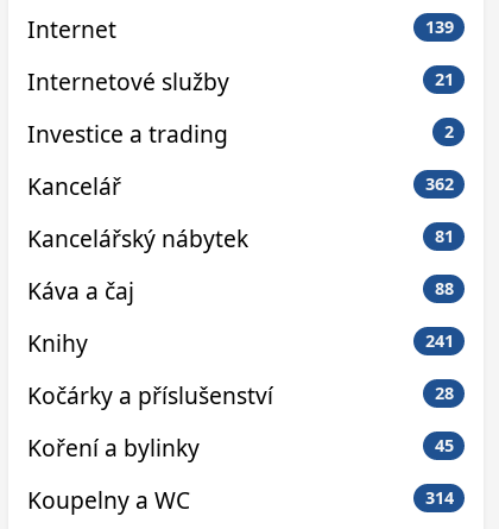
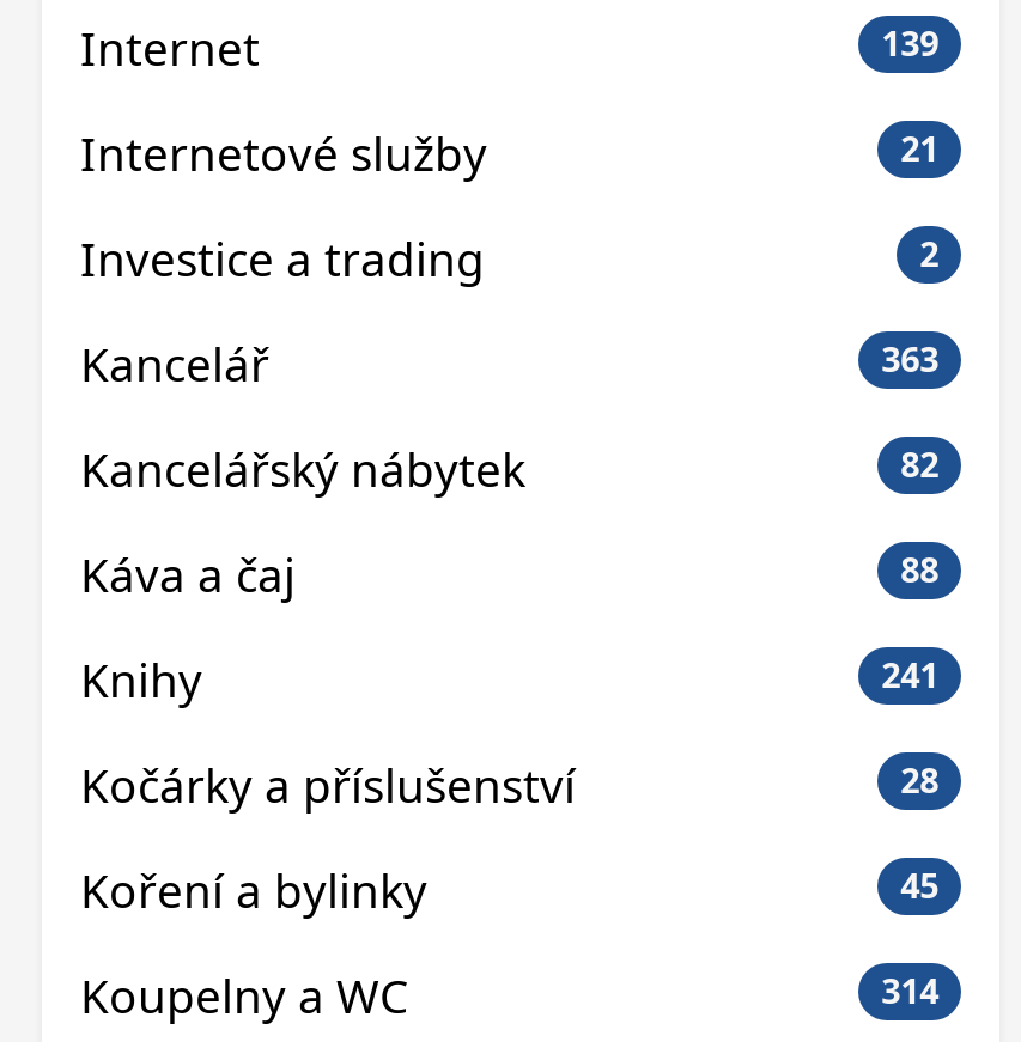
[425,173,453,195] 362 -> [881,337,939,383] 363
[434,225,453,248] 81 -> [900,442,939,488] 82

